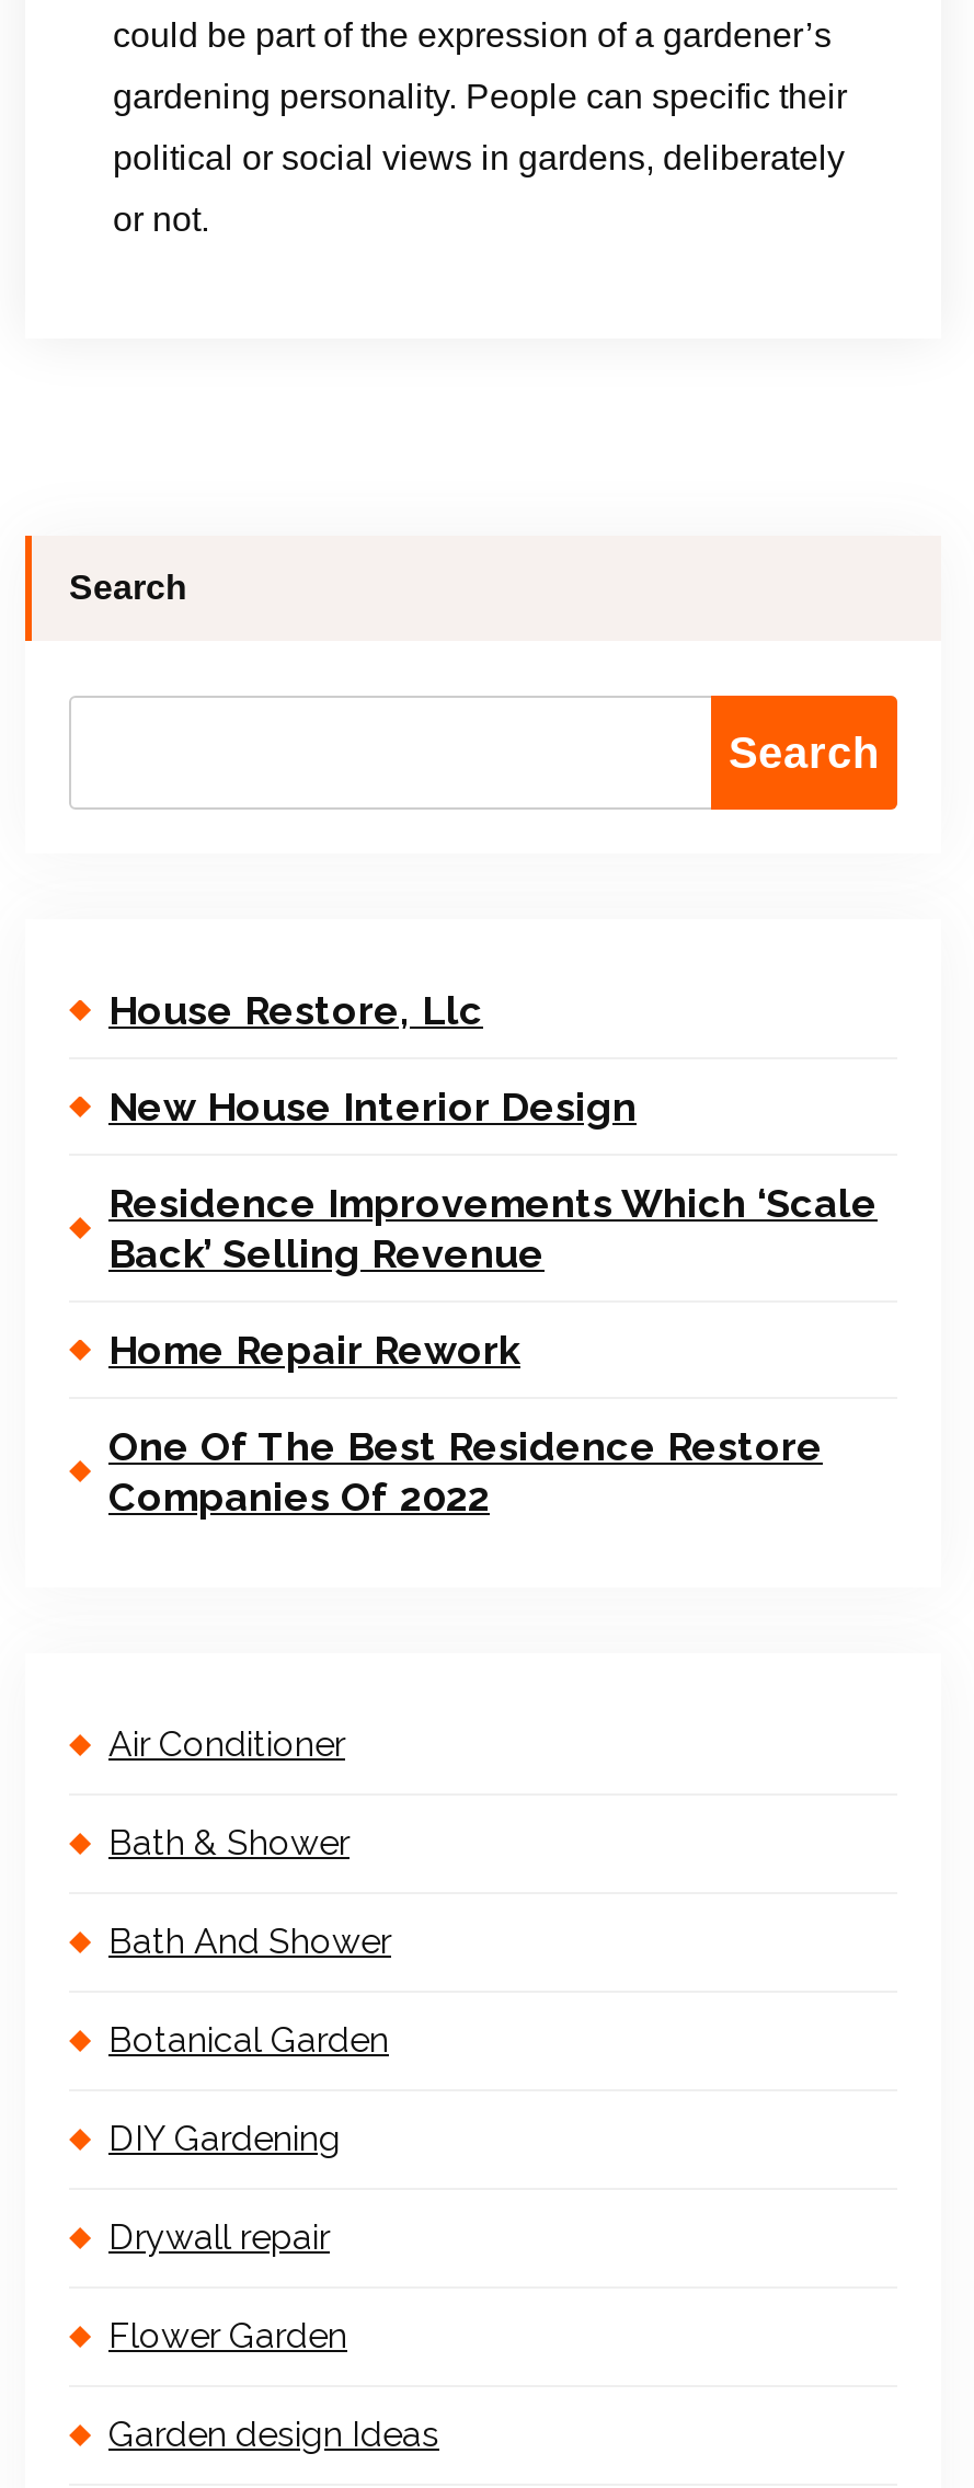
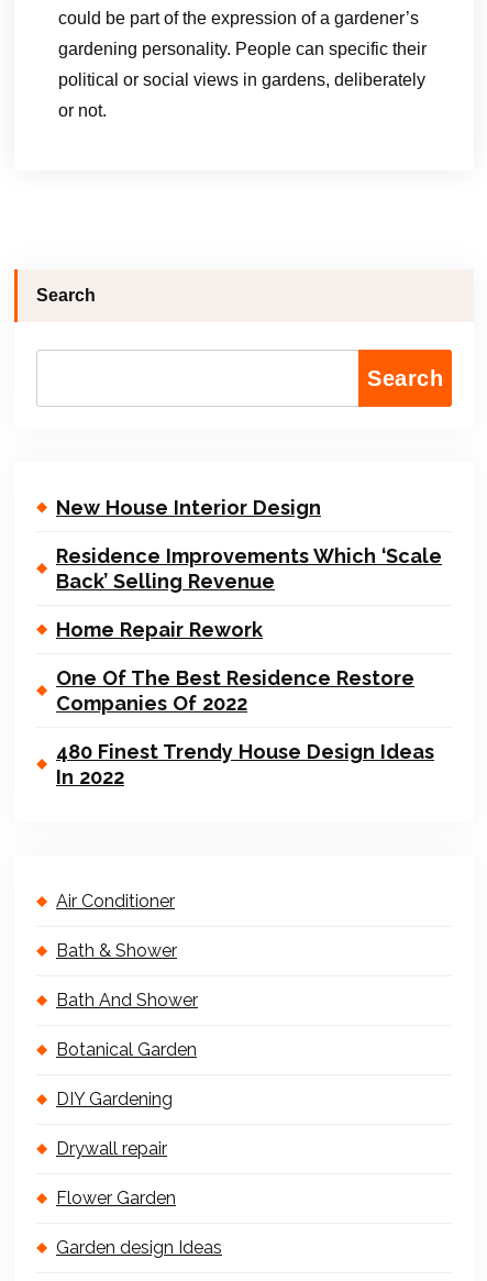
[108,987,483,1033] House Restore, Llc -> none
moved [108,1084,878,1520] -> [56,496,442,715]: New House Interior Design | Residence Improvements Which ‘Scale | Back’ Selling Revenue | Home Repair Rework | One Of The Best Residence Restore | Companies Of 2022
none -> [56,740,434,788] 480 Finest Trendy House Design Ideas | In 2022

